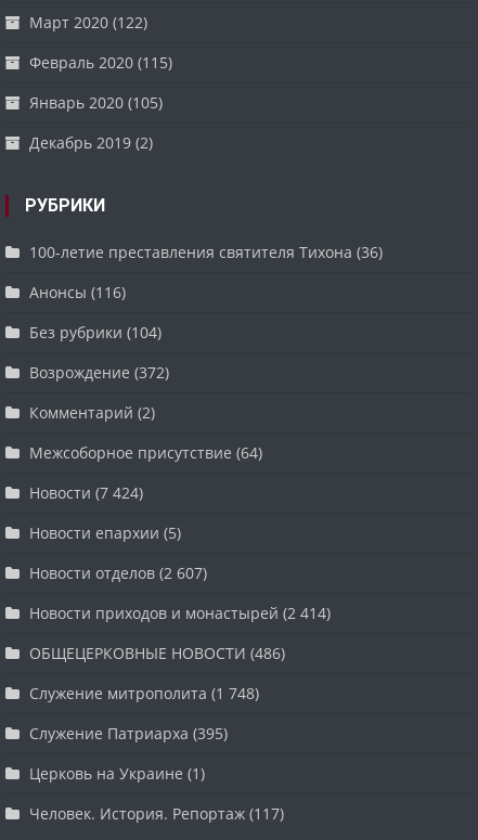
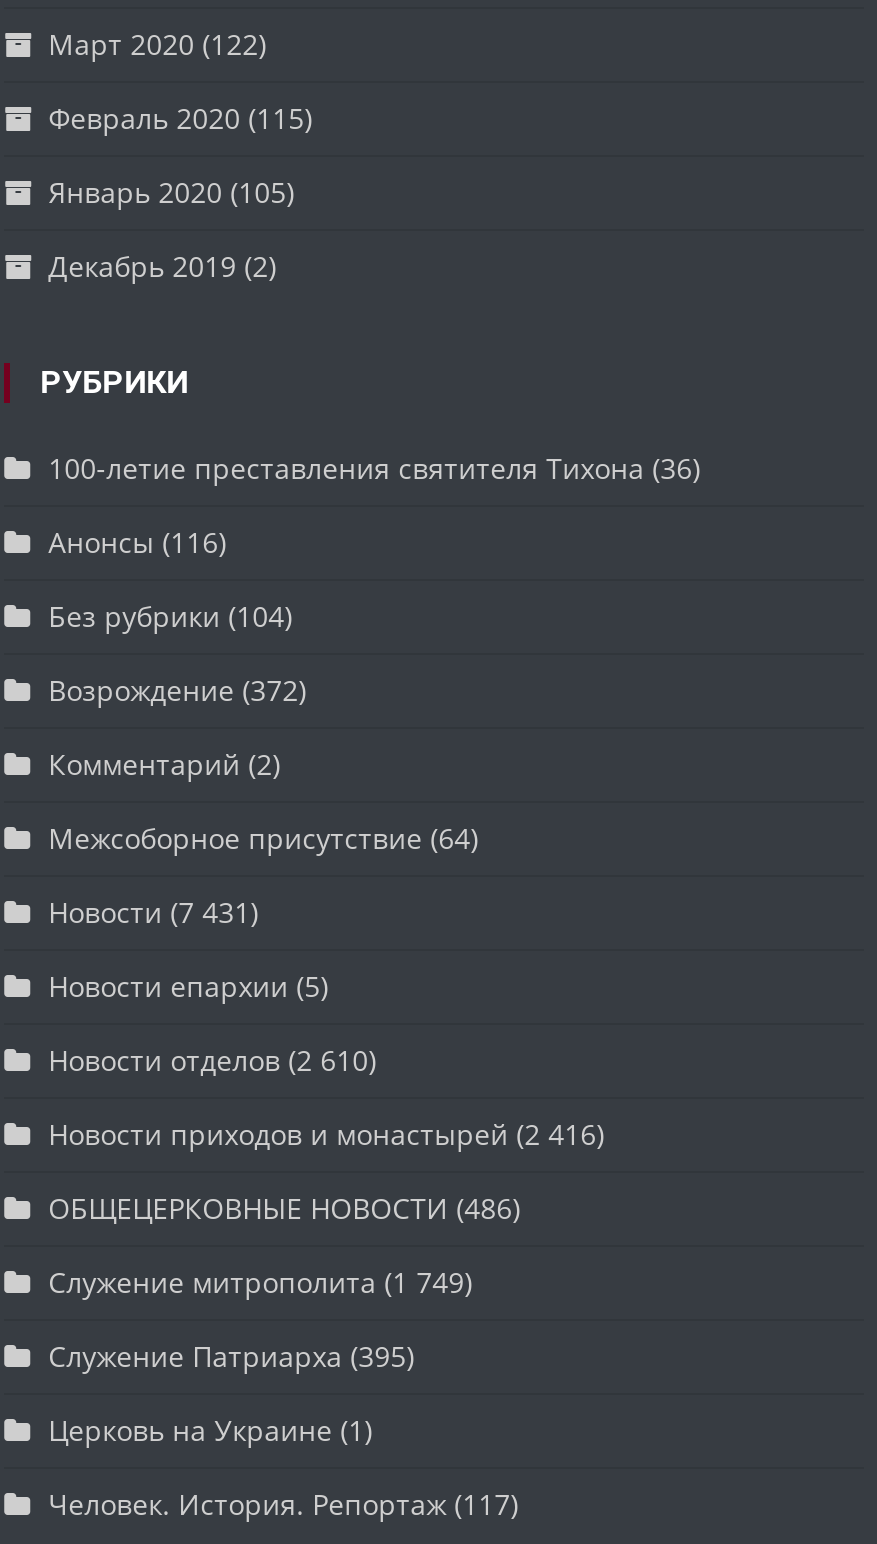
[29,483,143,503] Новости (7 424) -> [48,893,258,931] Новости (7 431)
[29,563,207,583] Новости отделов (2 607) -> [48,1041,376,1079] Новости отделов (2 610)
[29,603,331,623] Новости приходов и монастырей (2 414) -> [48,1115,604,1153] Новости приходов и монастырей (2 416)
[29,683,259,704] Служение митрополита (1 748) -> [48,1263,472,1301] Служение митрополита (1 749)

